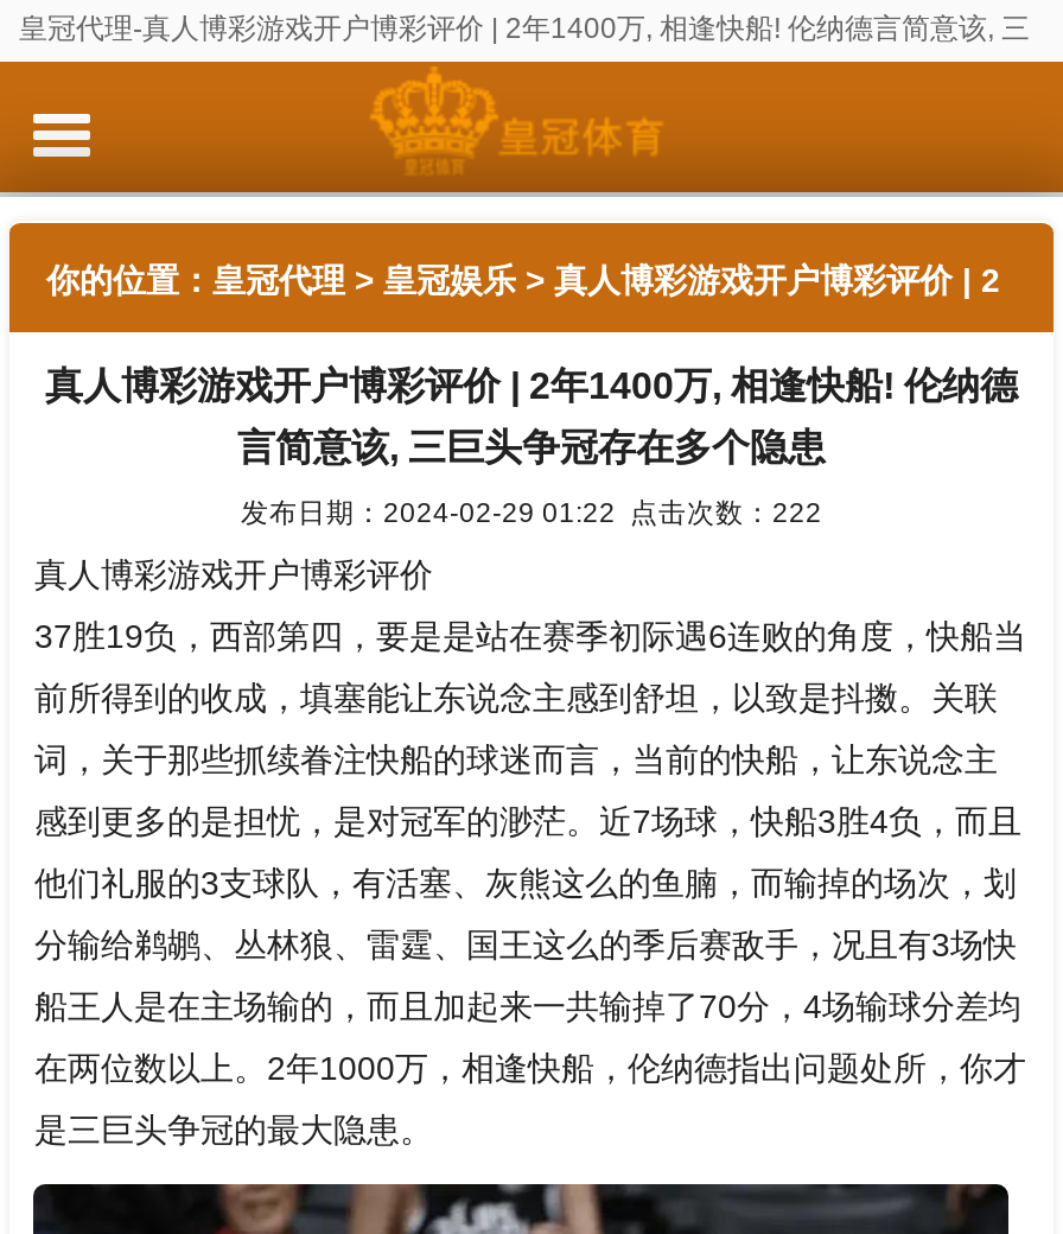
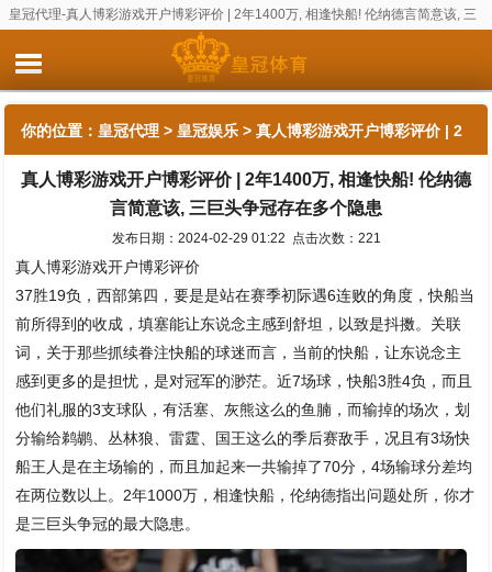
[241,496,822,527] 发布日期：2024-02-29 01:22 点击次数：222 -> [111,231,381,245] 发布日期：2024-02-29 01:22 点击次数：221

